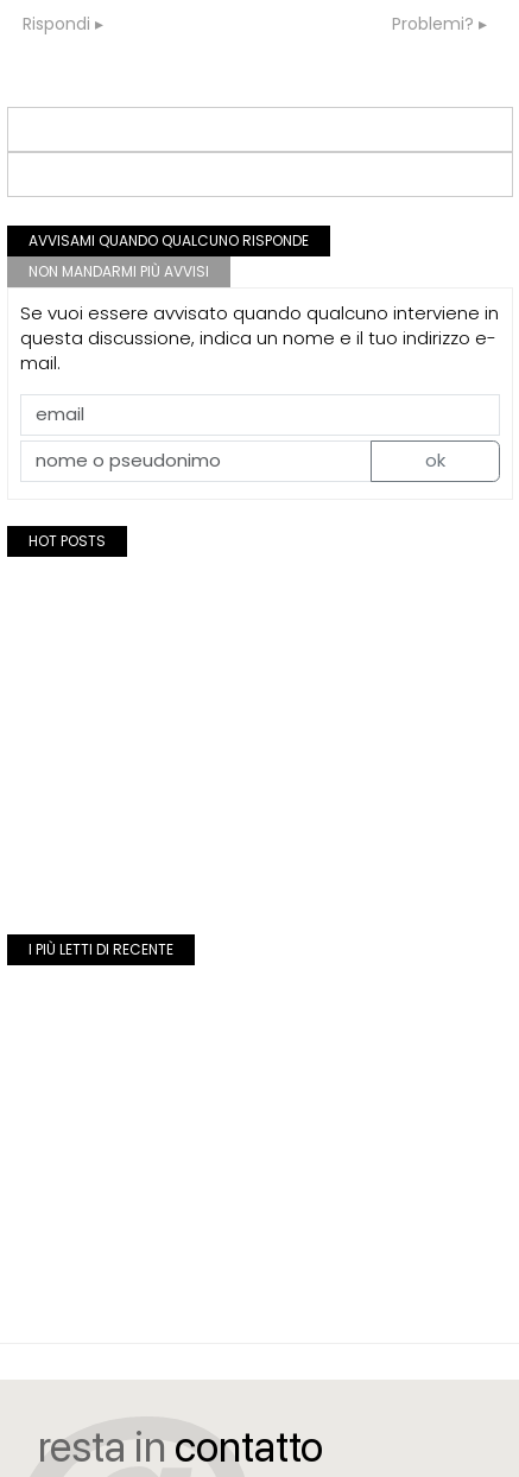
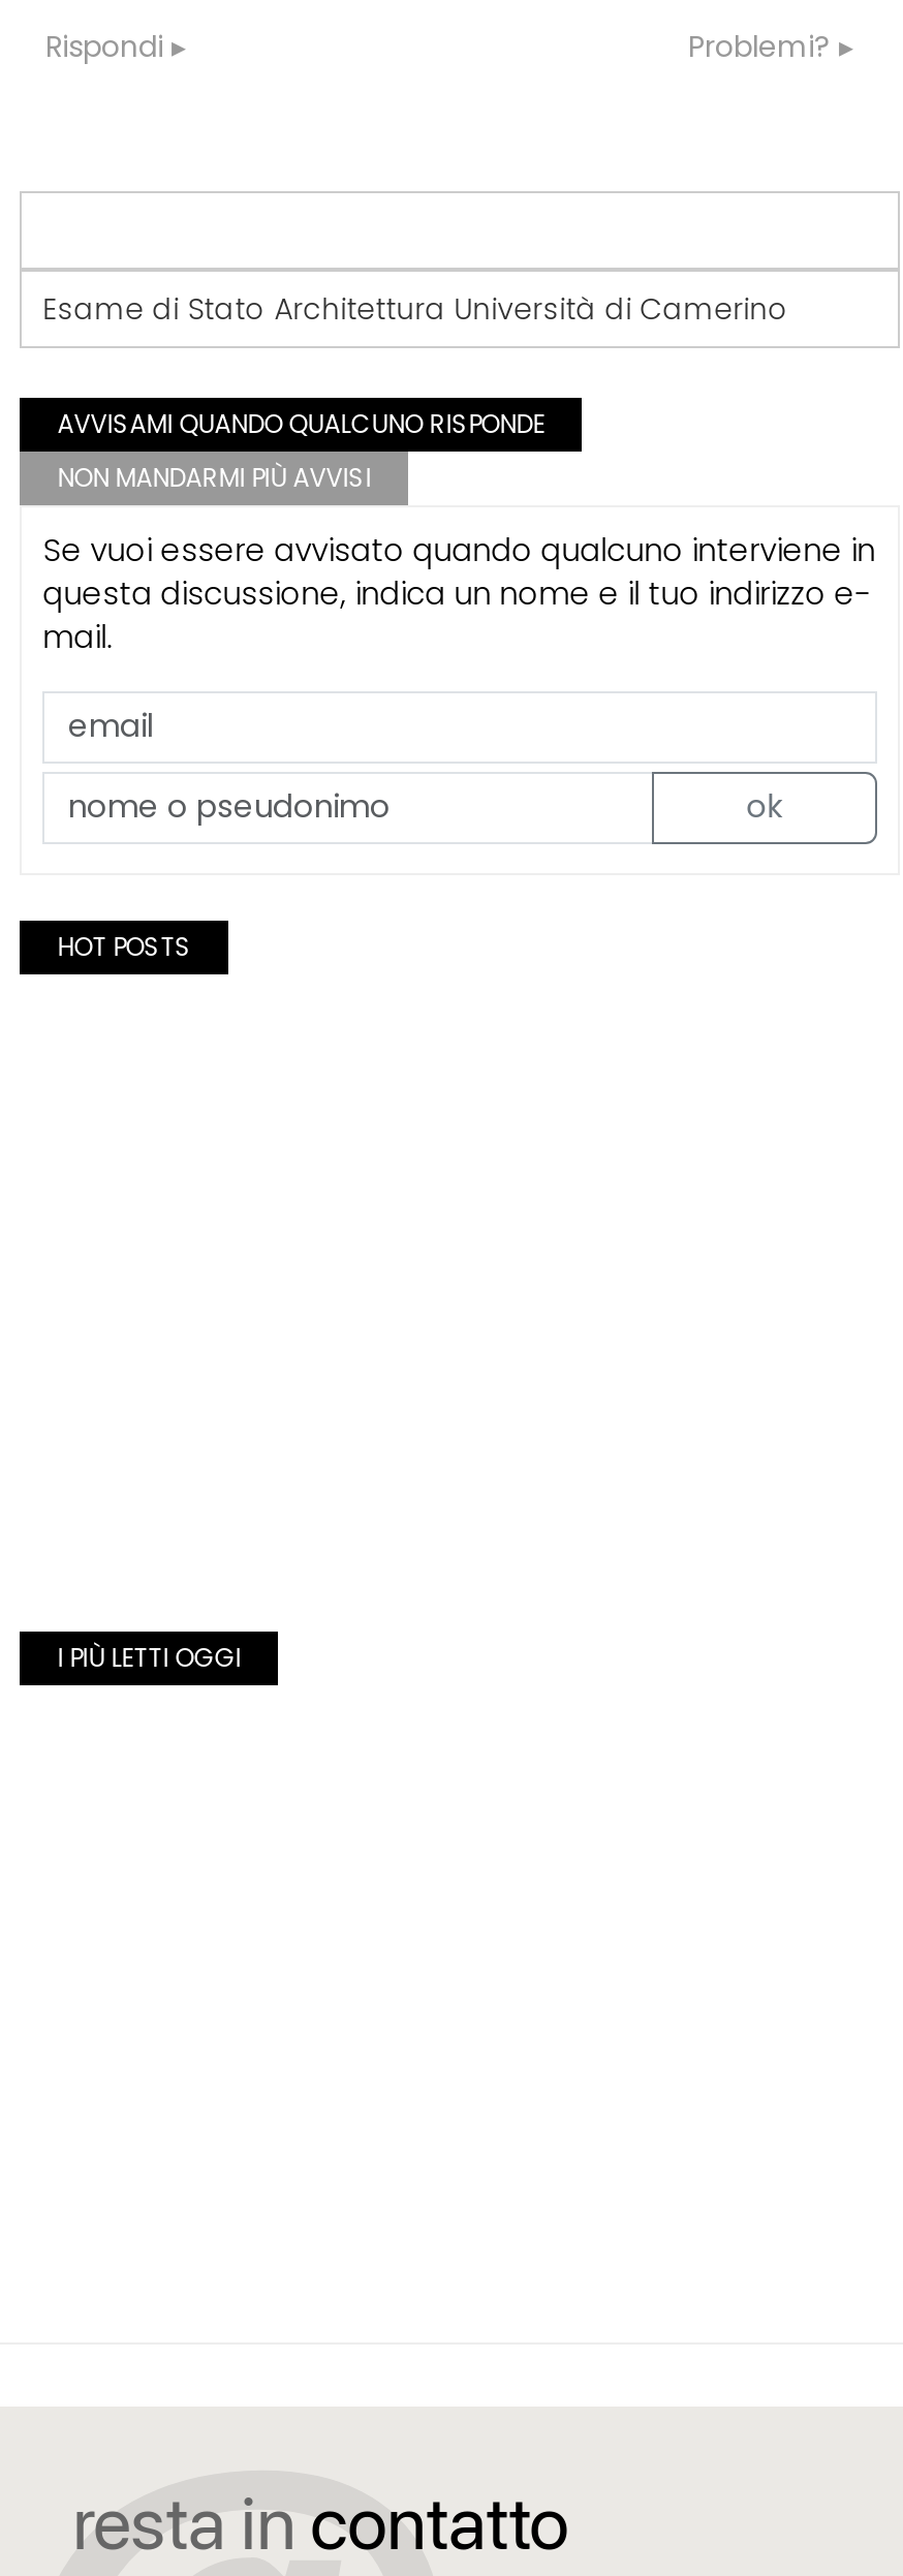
none -> [43,288,789,330] Esame di Stato Architettura Università di Camerino
[29,939,174,960] I PIÙ LETTI DI RECENTE -> [57,1640,241,1675] I PIÙ LETTI OGGI

